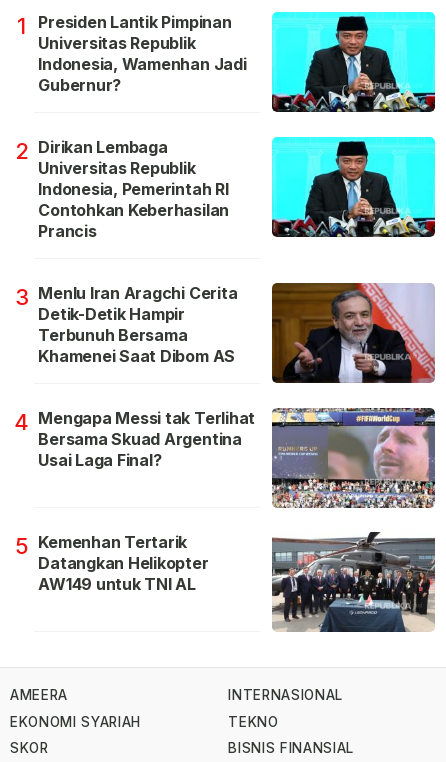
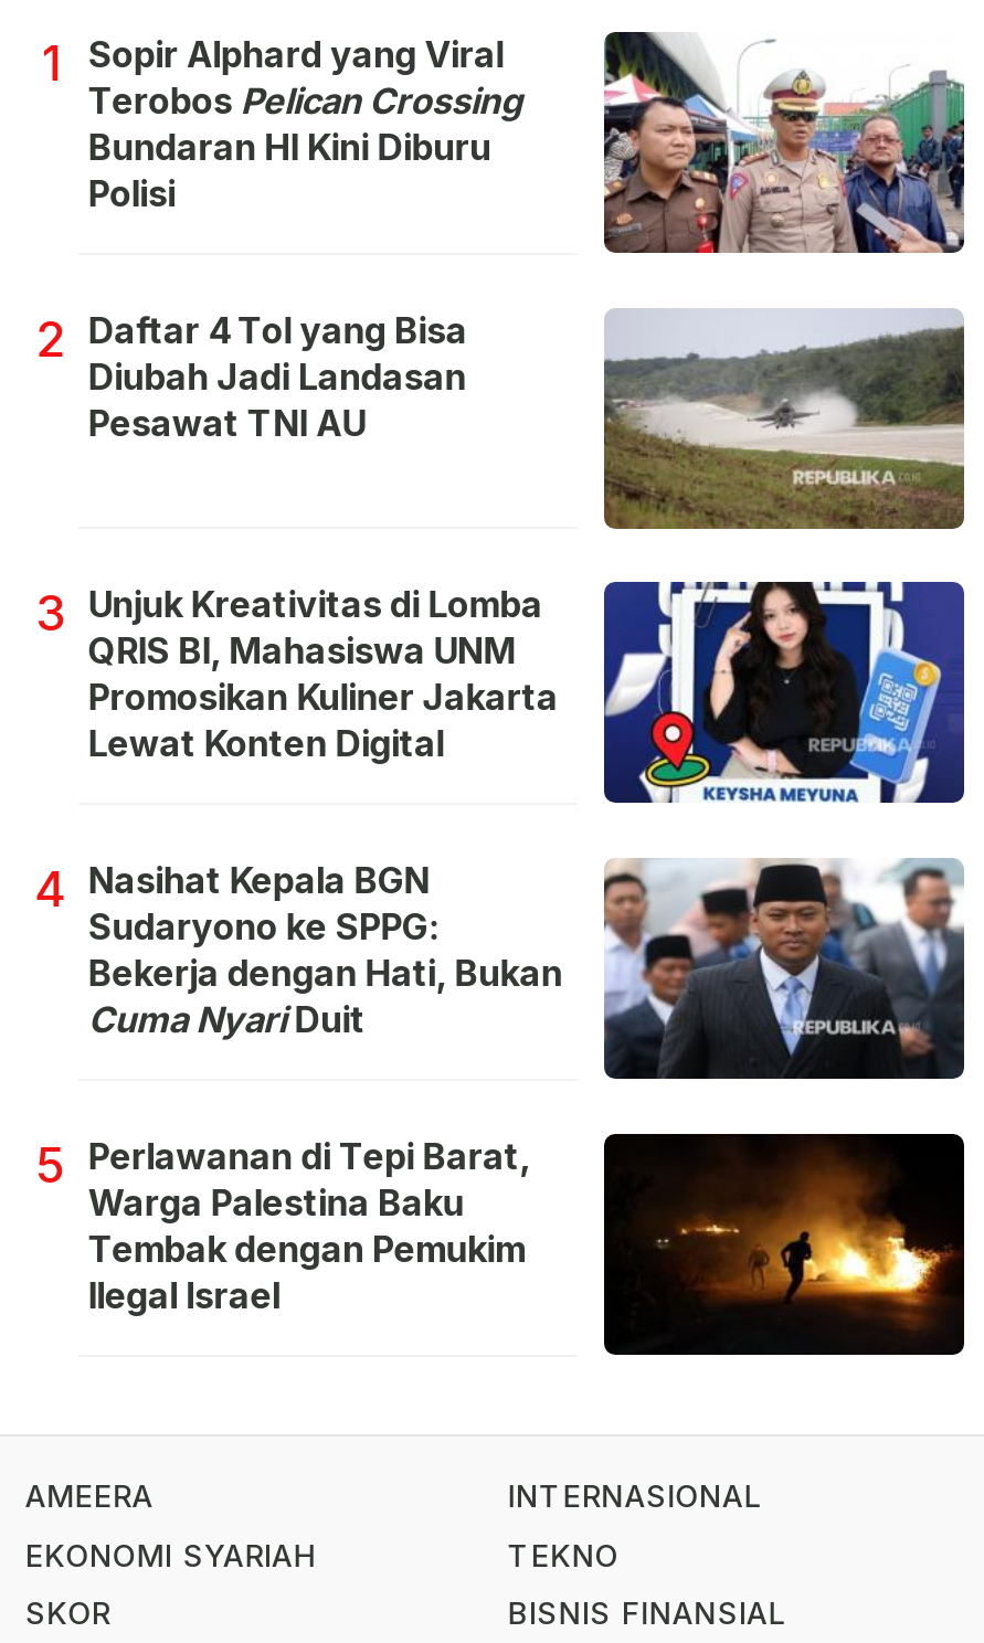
[38,11,436,113] [image] | Presiden Lantik Pimpinan | Universitas Republik | Indonesia, Wamenhan Jadi | Gubernur? -> [88,30,966,255] [image] | Sopir Alphard yang Viral | Terobos Pelican Crossing | Bundaran HI Kini Diburu | Polisi
[15,137,229,241] 2 Dirikan Lembaga | Universitas Republik | Indonesia, Pemerintah RI | Contohkan Keberhasilan | Prancis -> [36,309,467,446] 2 Daftar 4 Tol yang Bisa | Diubah Jadi Landasan | Pesawat TNI AU
[271,136,436,238] [image] -> [602,308,966,531] [image]
[15,281,436,384] [image] | 3 Menlu Iran Aragchi Cerita | Detik-Detik Hampir | Terbunuh Bersama | Khamenei Saat Dibom AS -> [36,580,964,807] [image] | 3 Unjuk Kreativitas di Lomba | QRIS BI, Mahasiswa UNM | Promosikan Kuliner Jakarta | Lewat Konten Digital
[14,407,435,509] [image] | 4 Mengapa Messi tak Terlihat | Bersama Skuad Argentina | Usai Laga Final? -> [35,859,964,1083] [image] | 4 Nasihat Kepala BGN | Sudaryono ke SPPG: | Bekerja dengan Hati, Bukan | Cuma NyariDuit
[15,532,208,594] 5 Kemenhan Tertarik | Datangkan Helikopter | AW149 untuk TNI AL -> [36,1135,530,1318] 5 Perlawanan di Tepi Barat, | Warga Palestina Baku | Tembak dengan Pemukim | Ilegal Israel
[271,531,436,633] [image] -> [602,1132,966,1357] [image]

